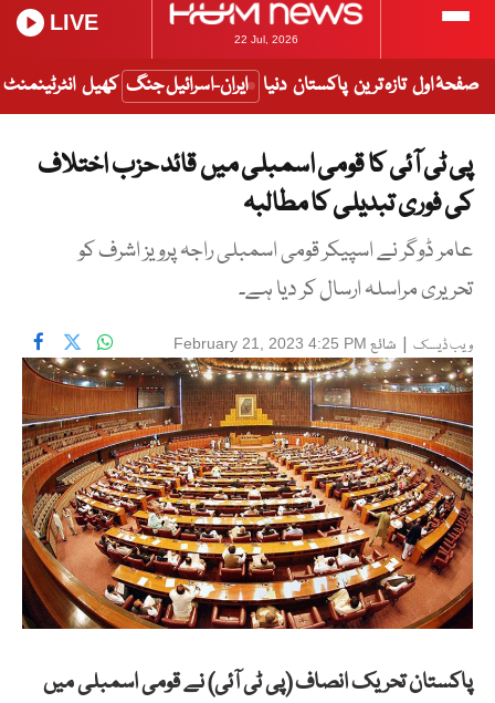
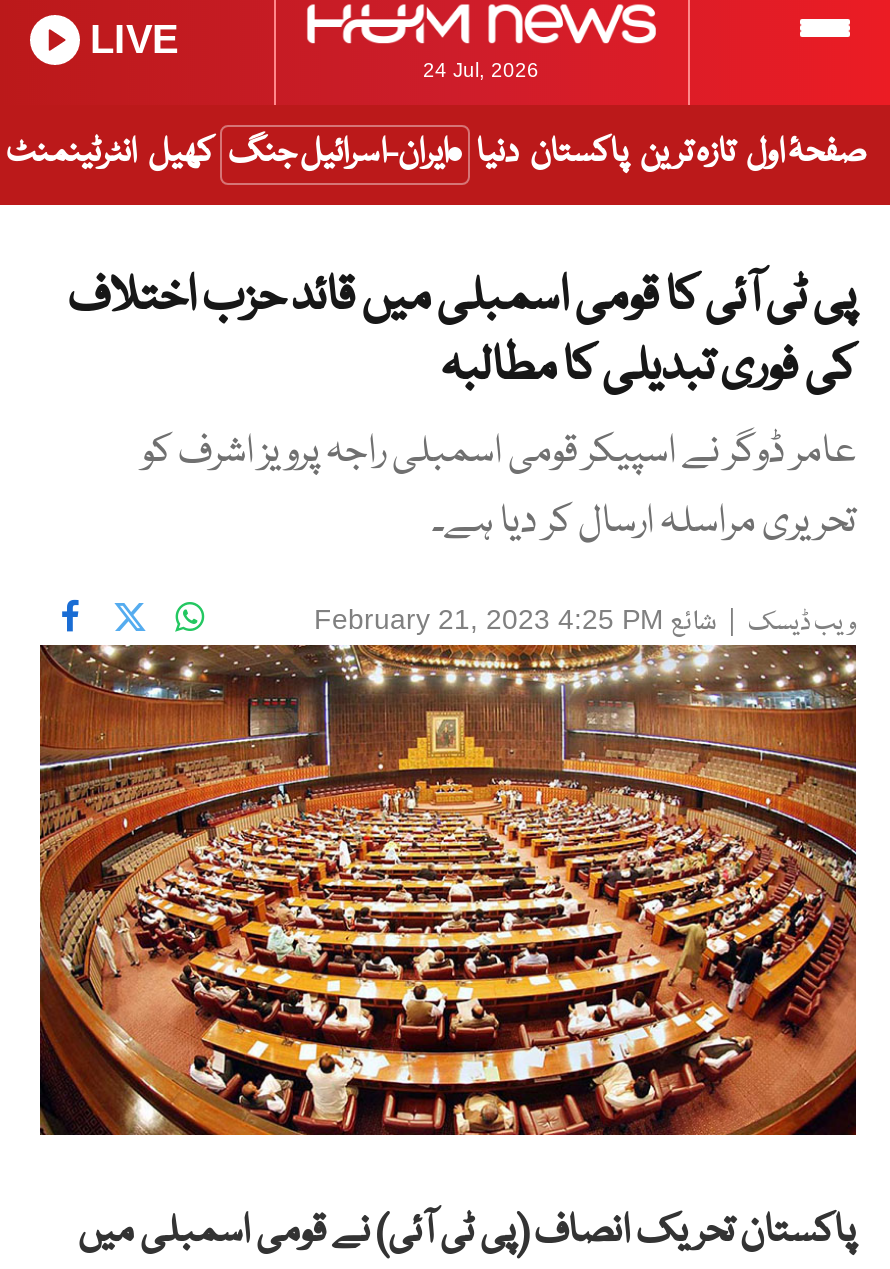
[234,33,298,45] 22 Jul, 2026 -> [423,59,539,81] 24 Jul, 2026

